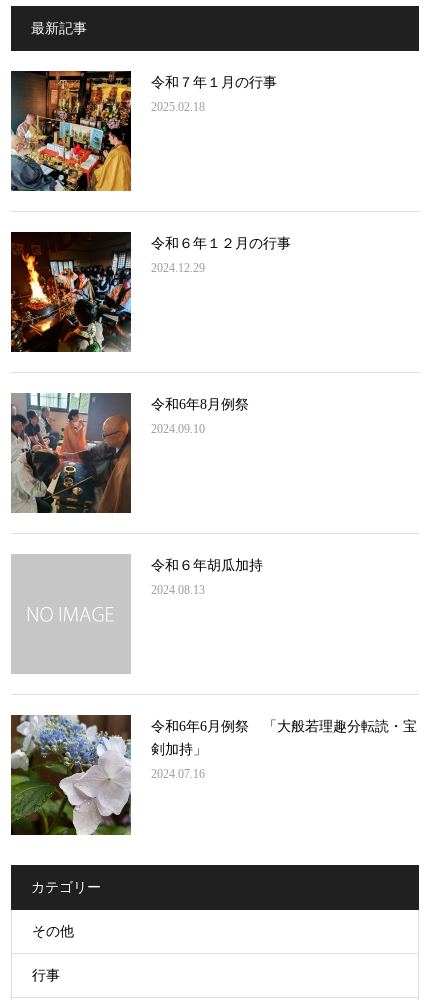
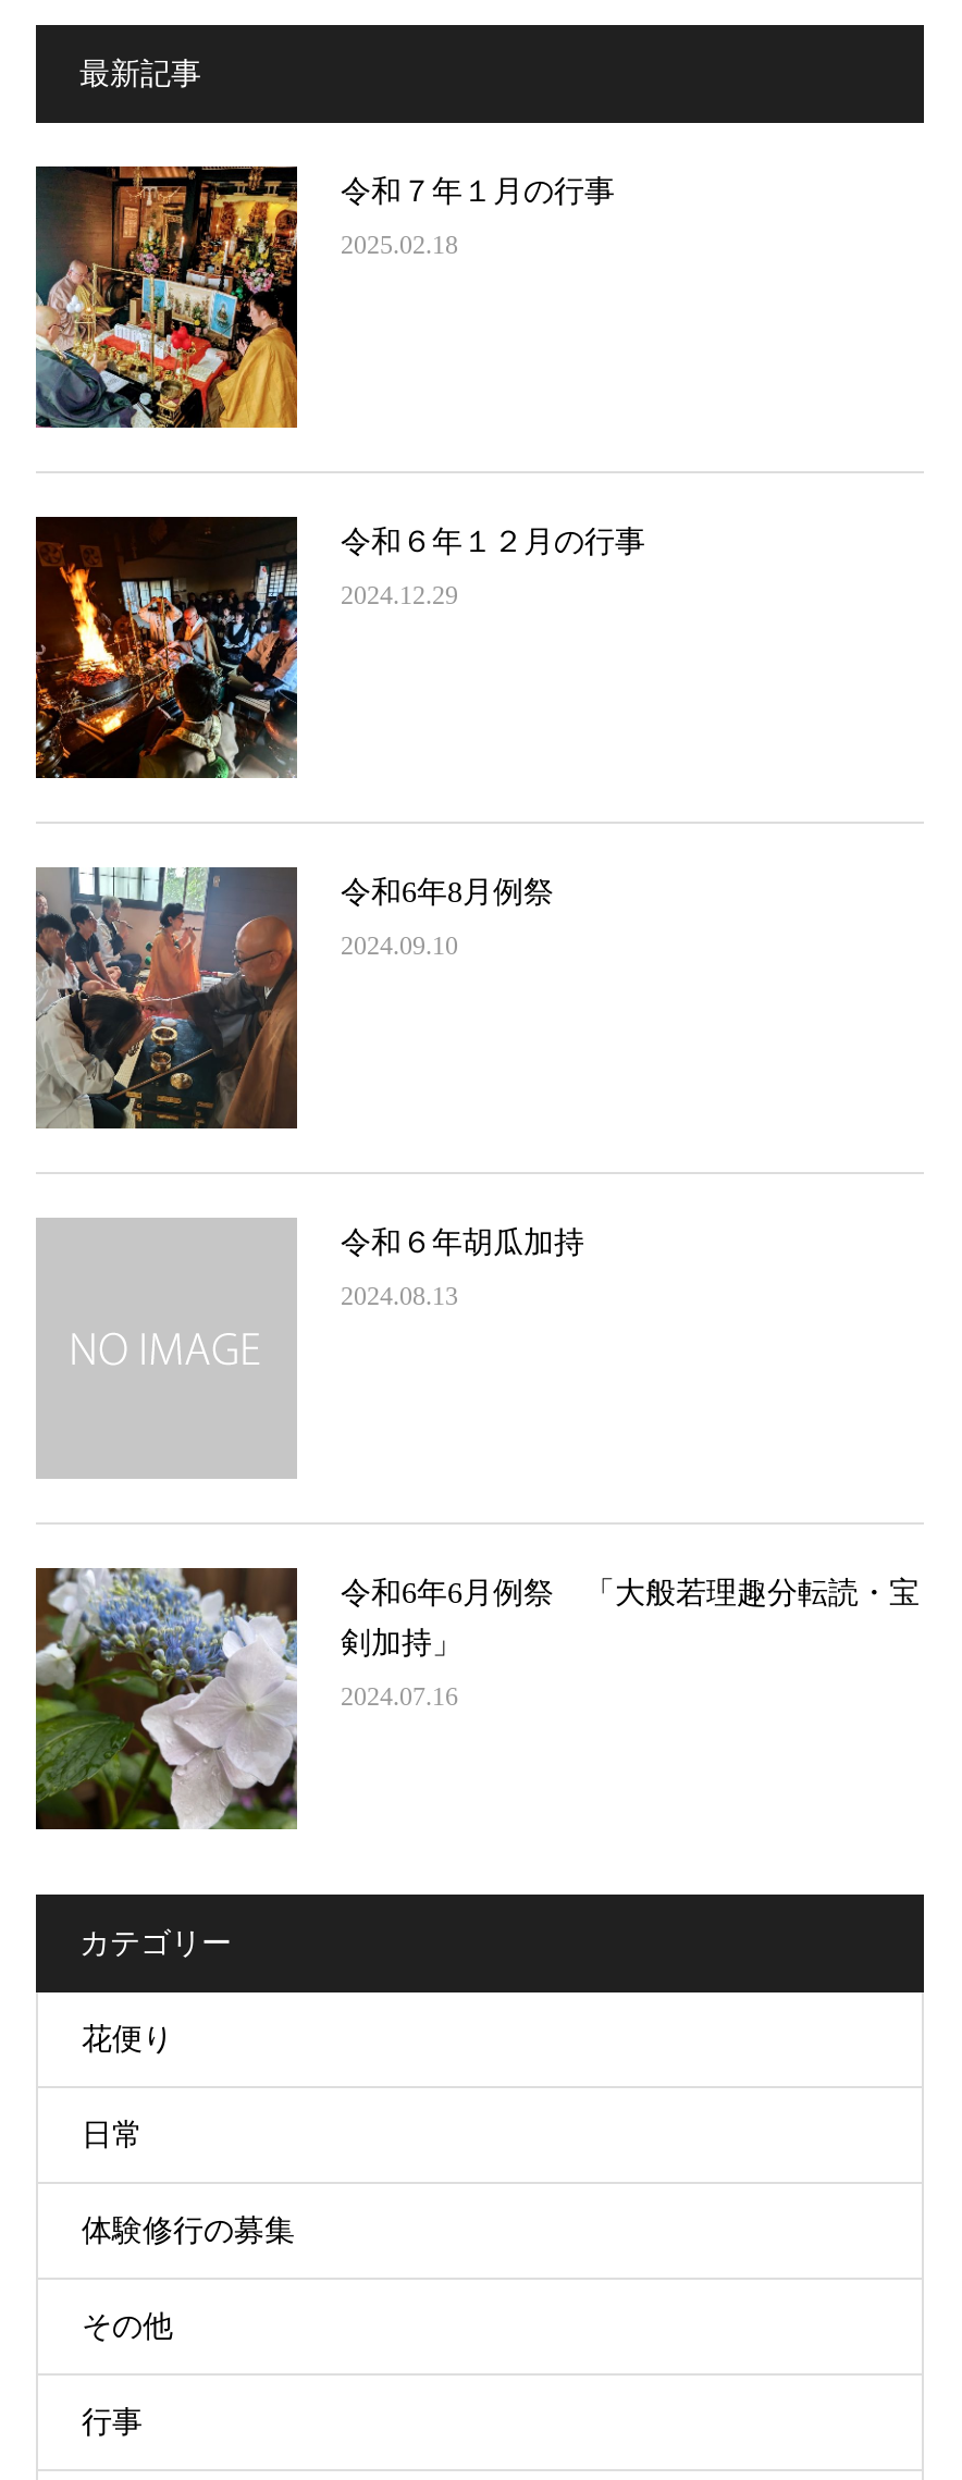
none -> [82,2022,295,2246] 花便り | 日常 | 体験修行の募集

